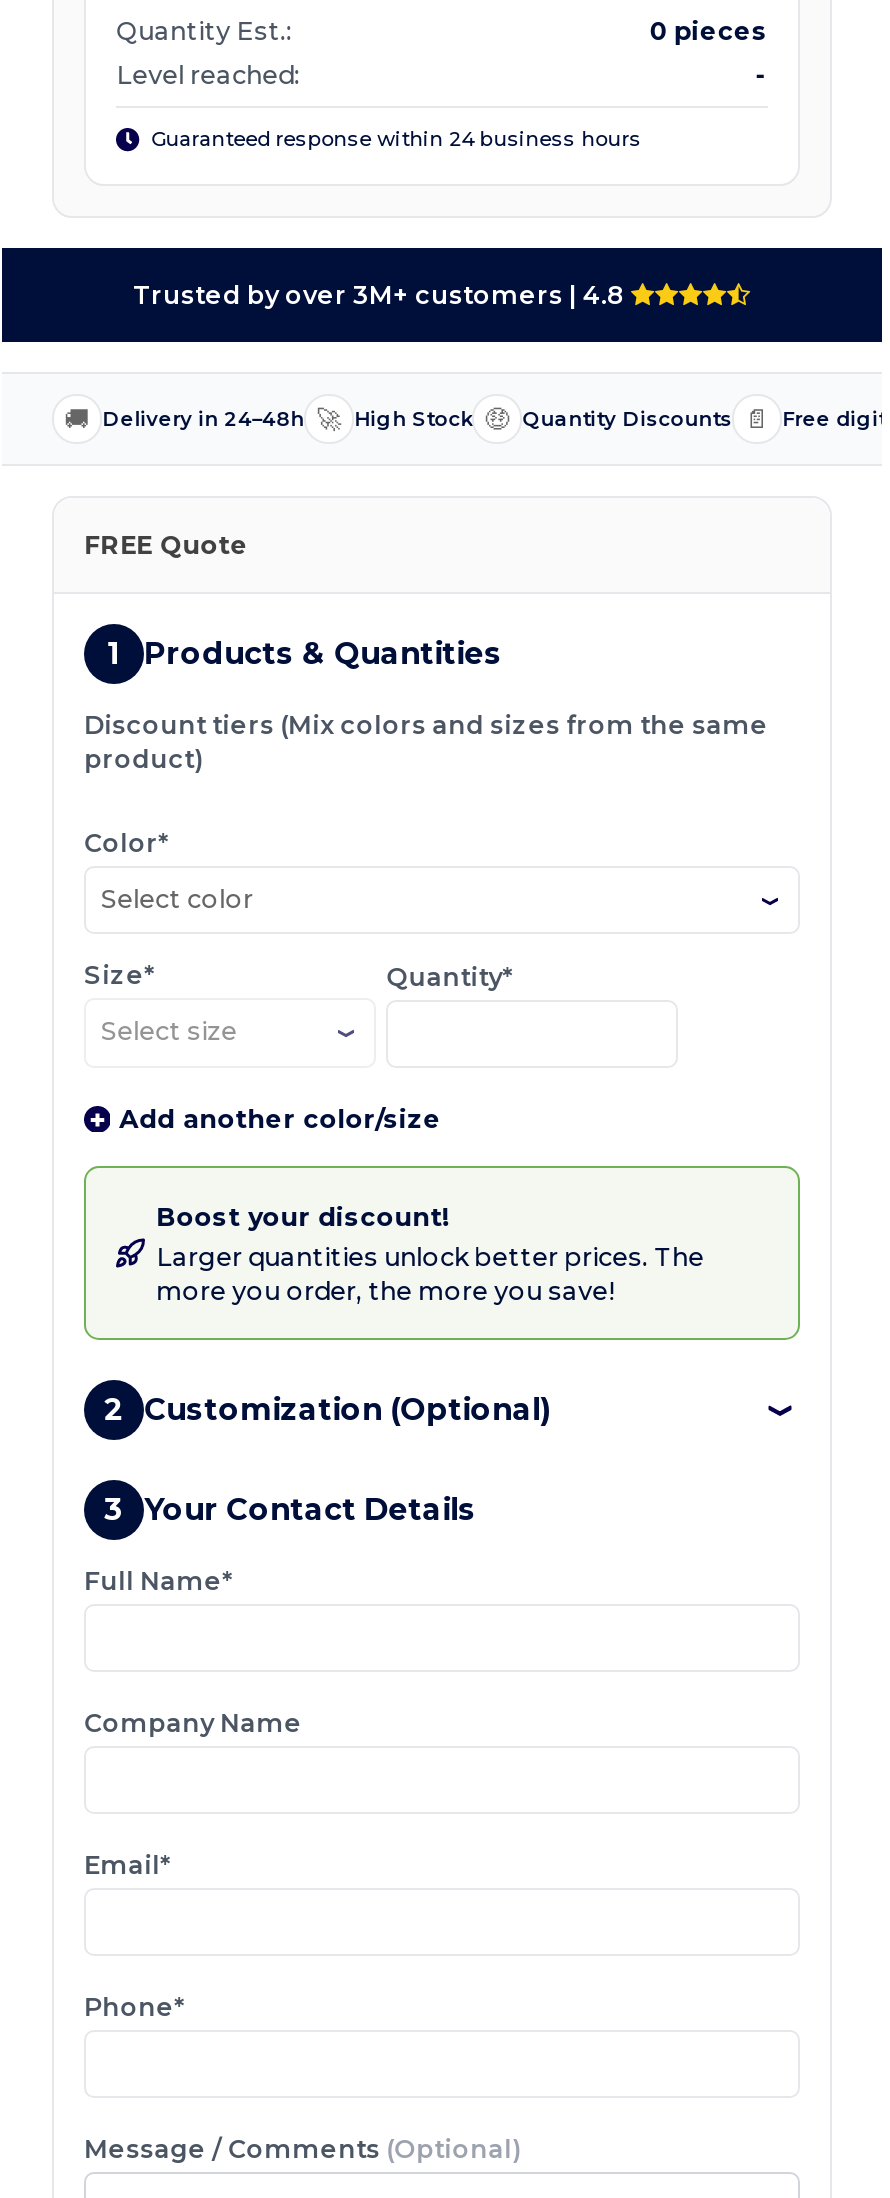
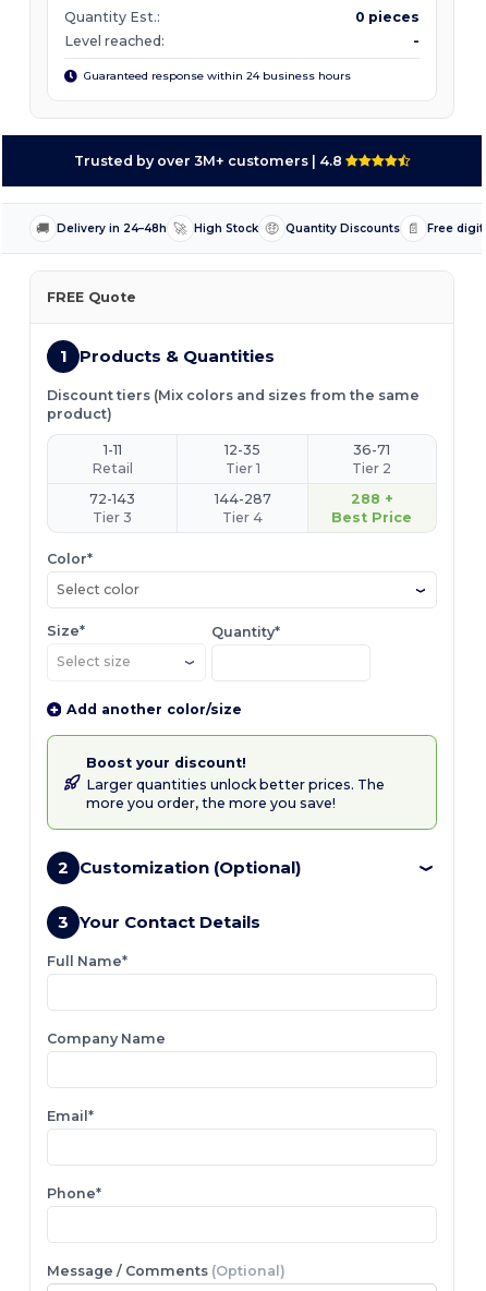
none -> [90,442,391,526] 36-71 | Tier 2 | 72-143 | Tier 3
none -> [92,442,133,477] 1-11 | Retail
none -> [214,491,271,526] 144-287 | Tier 4
none -> [224,442,260,477] 12-35 | Tier 1
none -> [331,491,412,526] 288 + | Best Price

